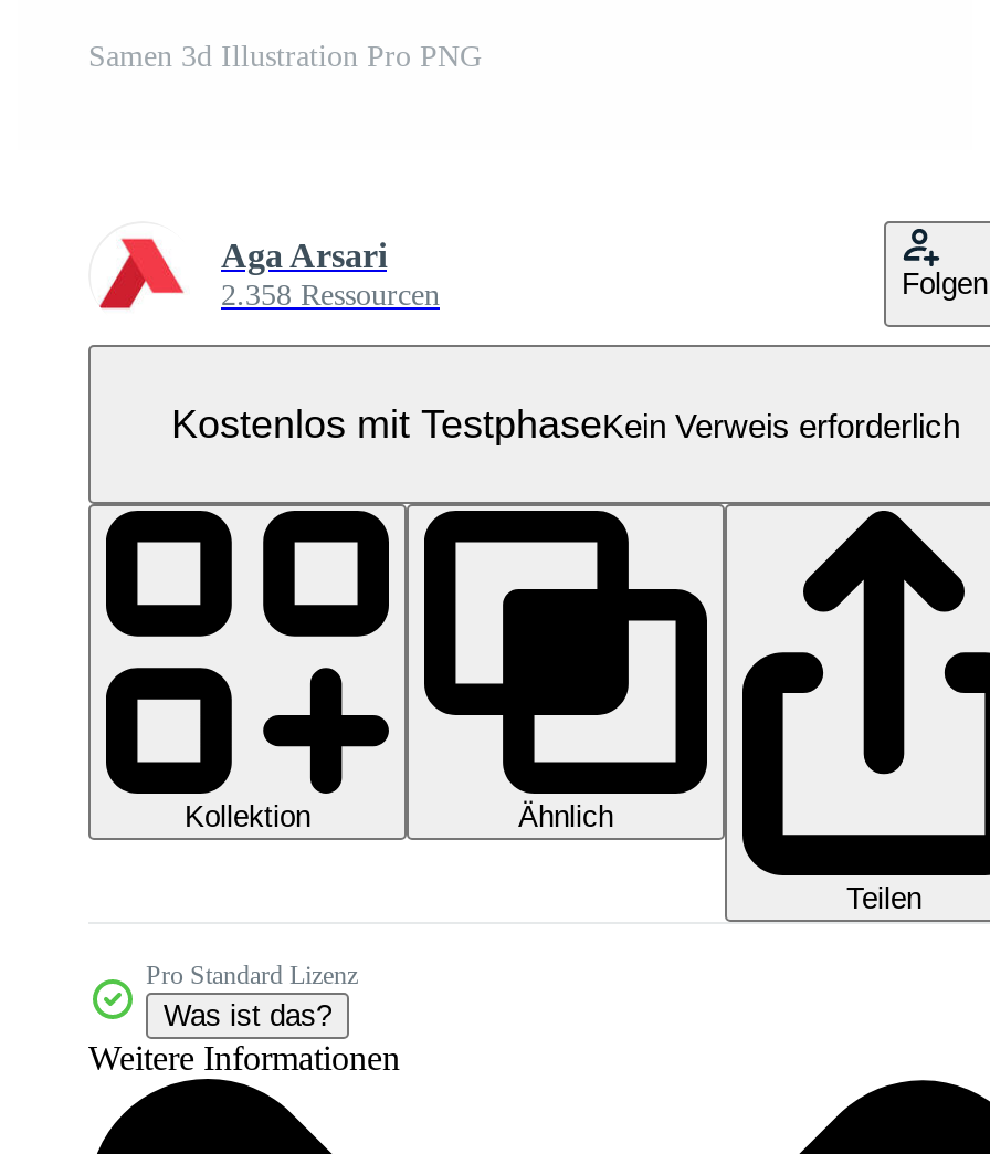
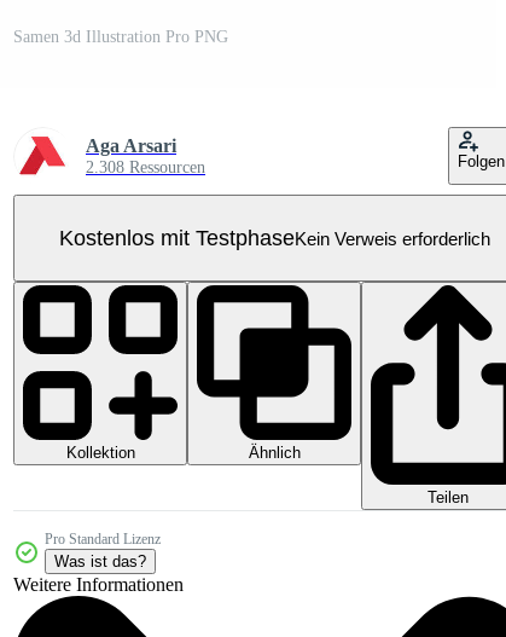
[221,279,440,312] 2.358 Ressourcen -> [86,158,205,176] 2.308 Ressourcen

